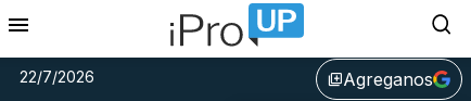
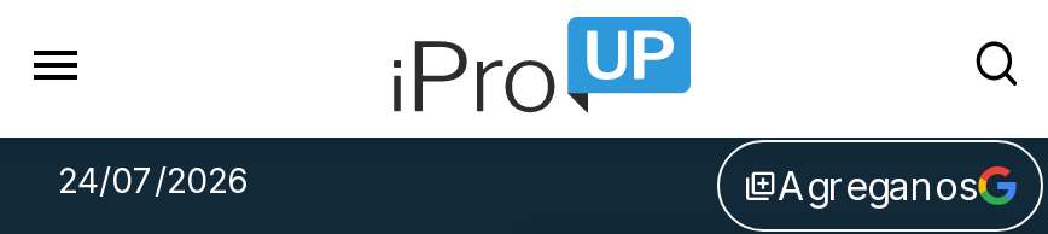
[20,67,94,86] 22/7/2026 -> [58,159,249,200] 24/07/2026

